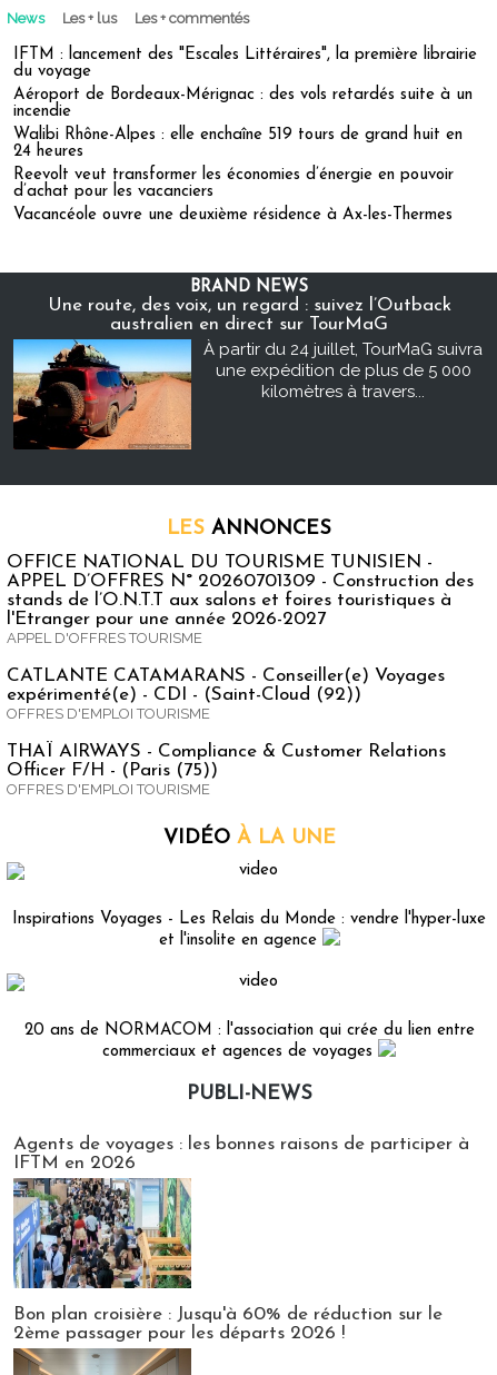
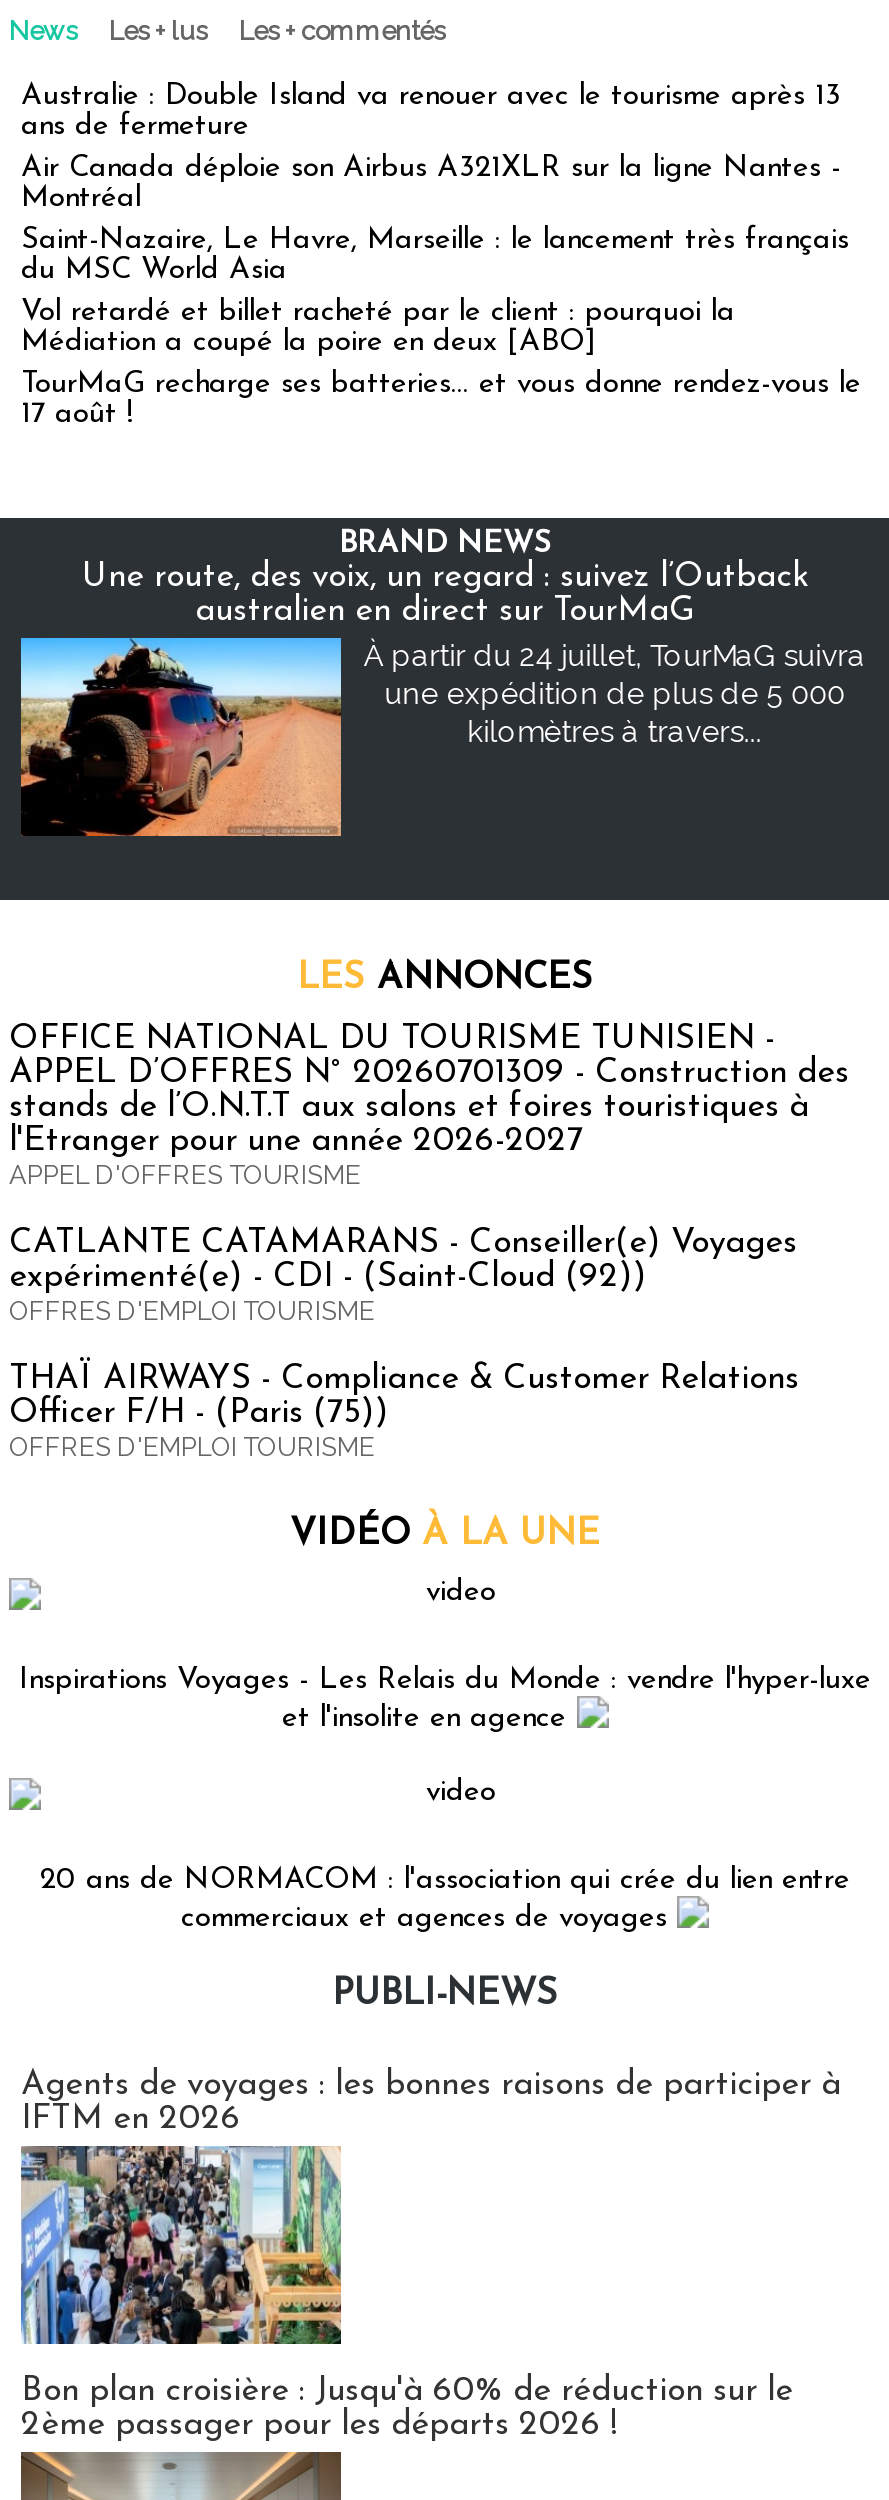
[13,47,477,224] IFTM : lancement des "Escales Littéraires", la première librairie | du voyage | Aéroport de Bordeaux-Mérignac : des vols retardés suite à un | incendie | Walibi Rhône-Alpes : elle enchaîne 519 tours de grand huit en | 24 heures | Reevolt veut transformer les économies d’énergie en pouvoir | d’achat pour les vacanciers | Vacancéole ouvre une deuxième résidence à Ax-les-Thermes -> [21,82,861,430] Australie : Double Island va renouer avec le tourisme après 13 | ans de fermeture | Air Canada déploie son Airbus A321XLR sur la ligne Nantes - | Montréal | Saint-Nazaire, Le Havre, Marseille : le lancement très français | du MSC World Asia | Vol retardé et billet racheté par le client : pourquoi la | Médiation a coupé la poire en deux [ABO] | TourMaG recharge ses batteries... et vous donne rendez-vous le | 17 août !

